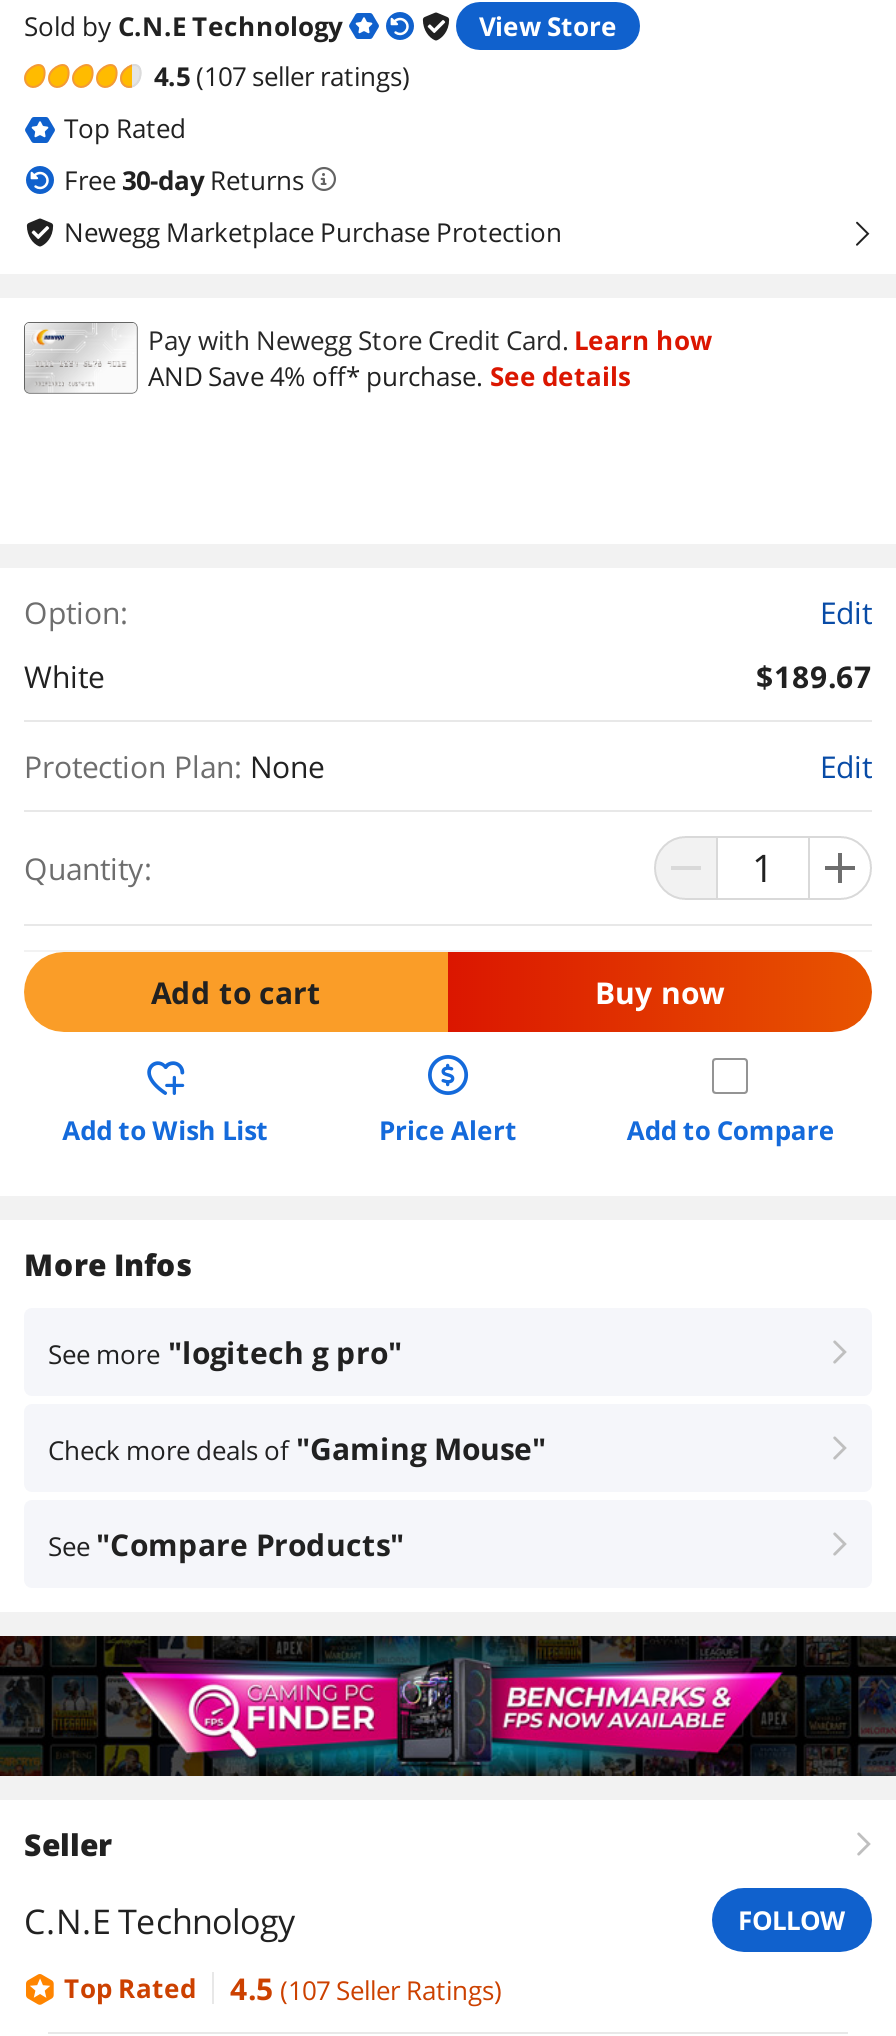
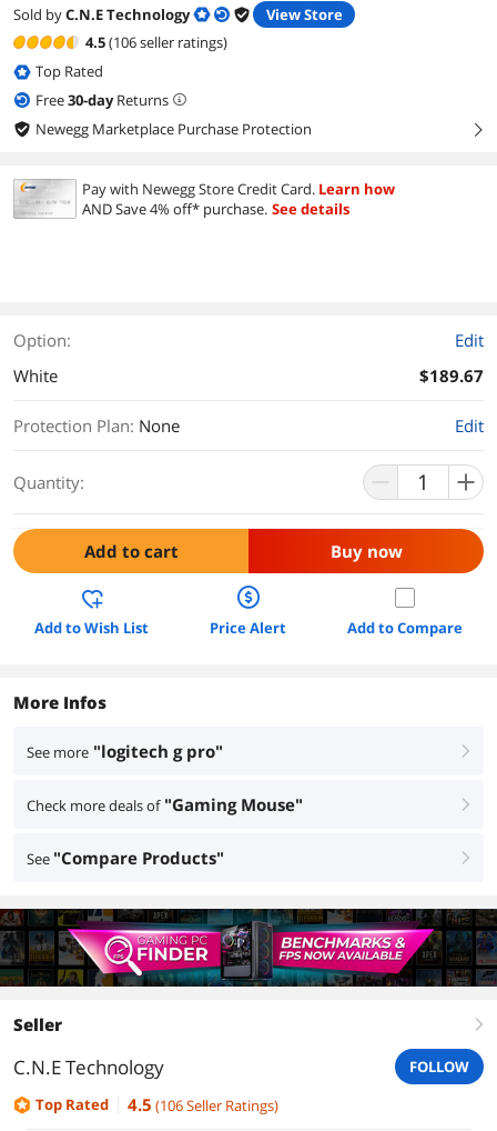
[154,58,410,94] 4.5 (107 seller ratings) -> [85,32,227,52] 4.5 (106 seller ratings)
[230,1968,502,2008] 4.5 (107 Seller Ratings) -> [128,1093,278,1115] 4.5 (106 Seller Ratings)

